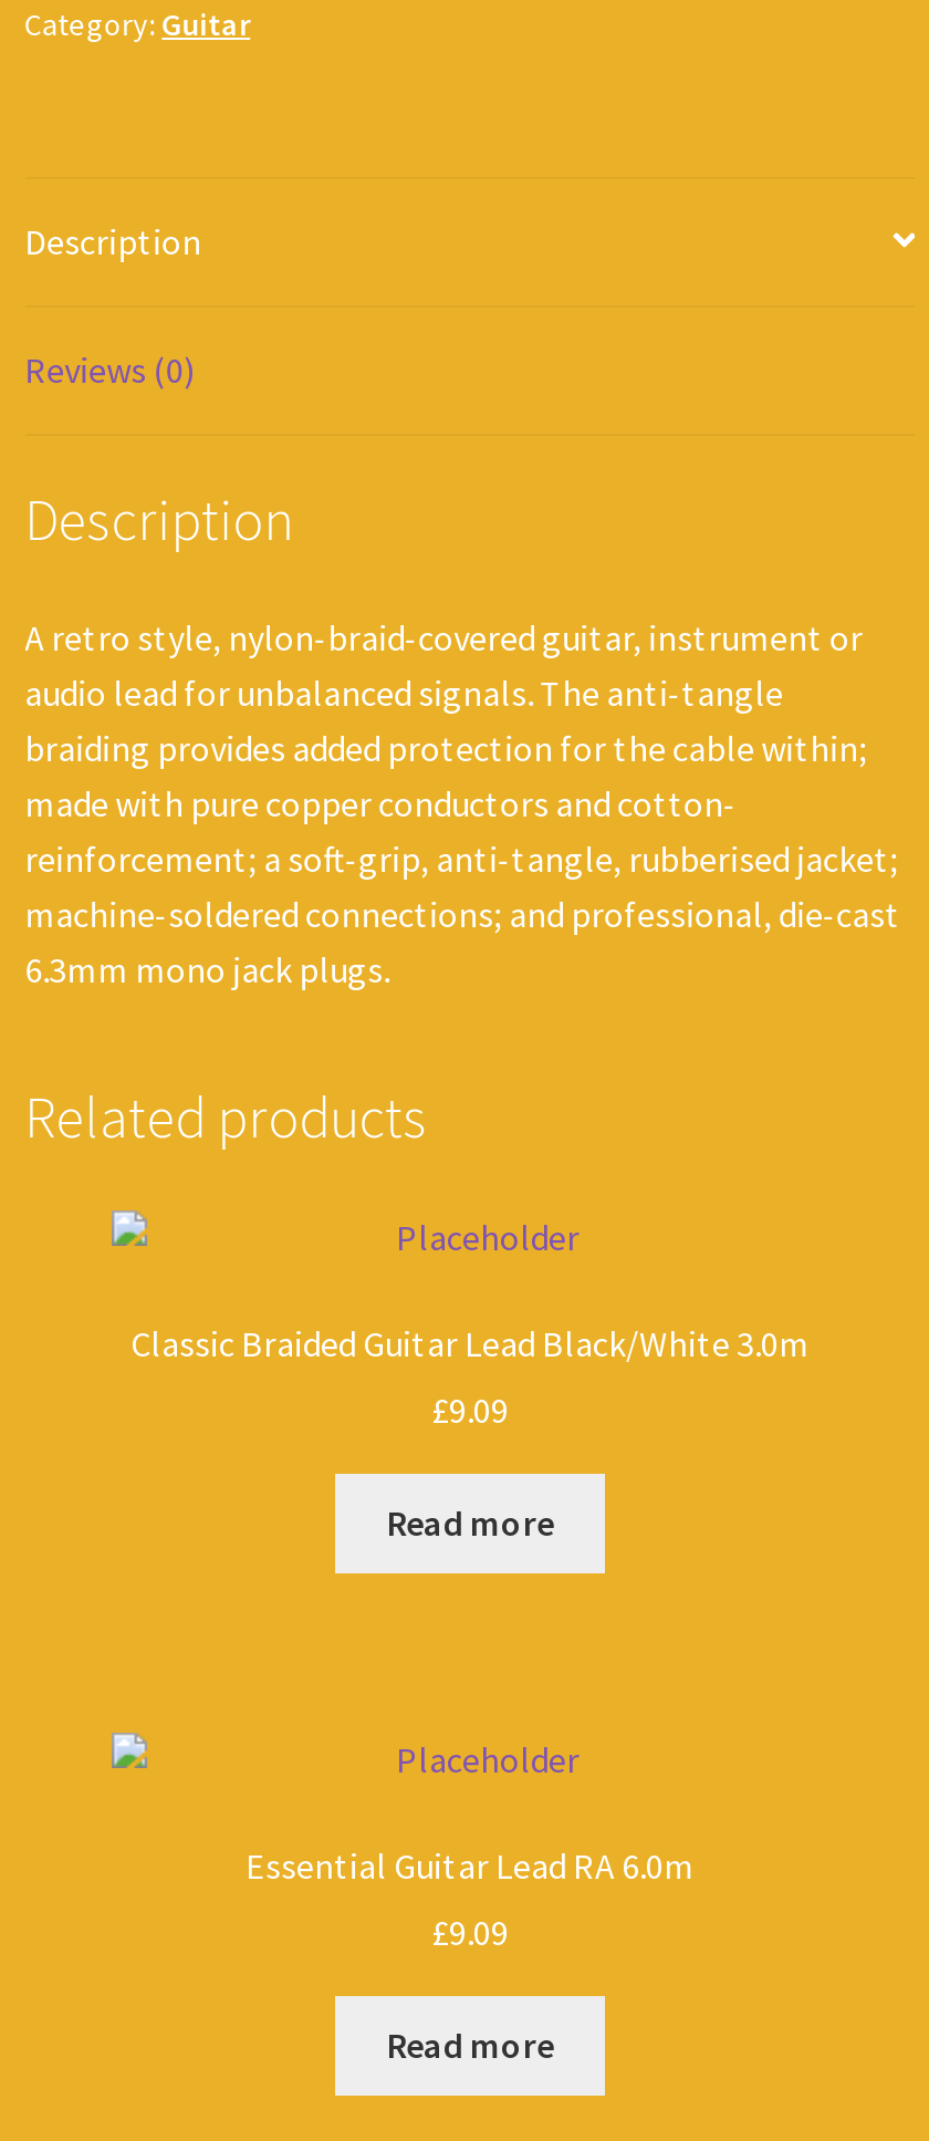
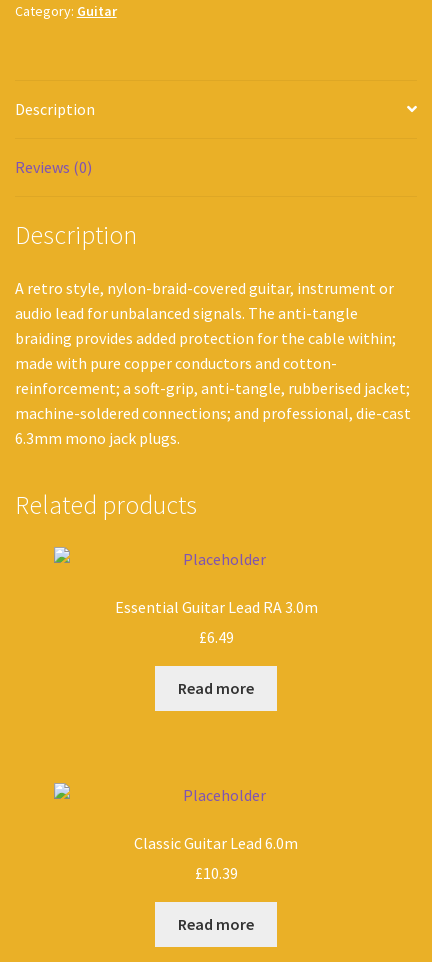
[131,1321,810,1365] Classic Braided Guitar Lead Black/White 3.0m -> [114,597,317,617] Essential Guitar Lead RA 3.0m
[431,1388,509,1433] £9.09 -> [198,627,233,647] £6.49
[246,1842,695,1887] Essential Guitar Lead RA 6.0m -> [134,833,298,853] Classic Guitar Lead 6.0m
[431,1910,509,1954] £9.09 -> [194,863,237,883] £10.39

